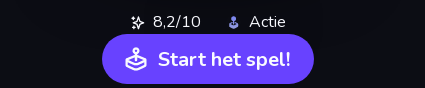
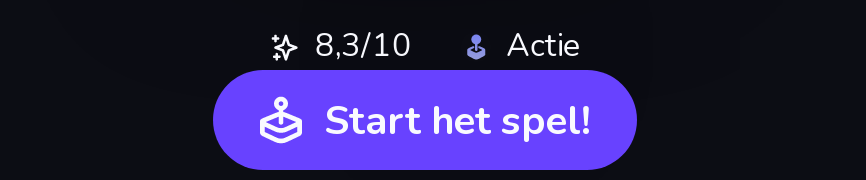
[153,11,202,33] 8,2/10 -> [315,24,412,68] 8,3/10

